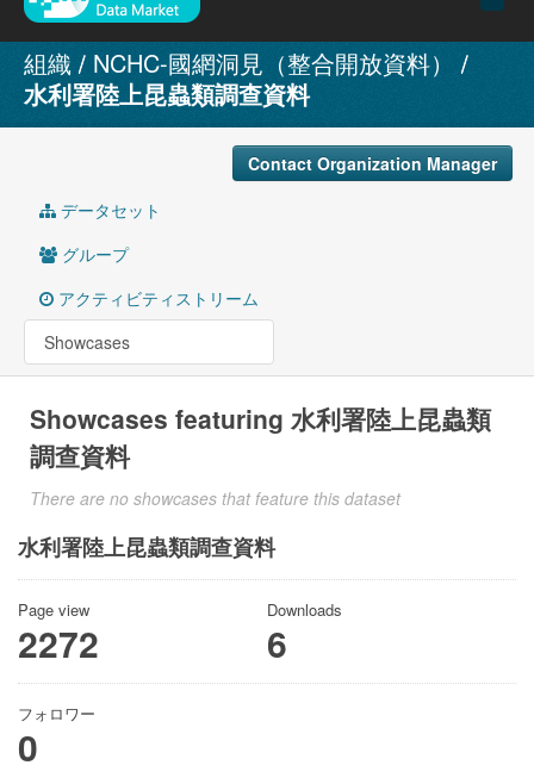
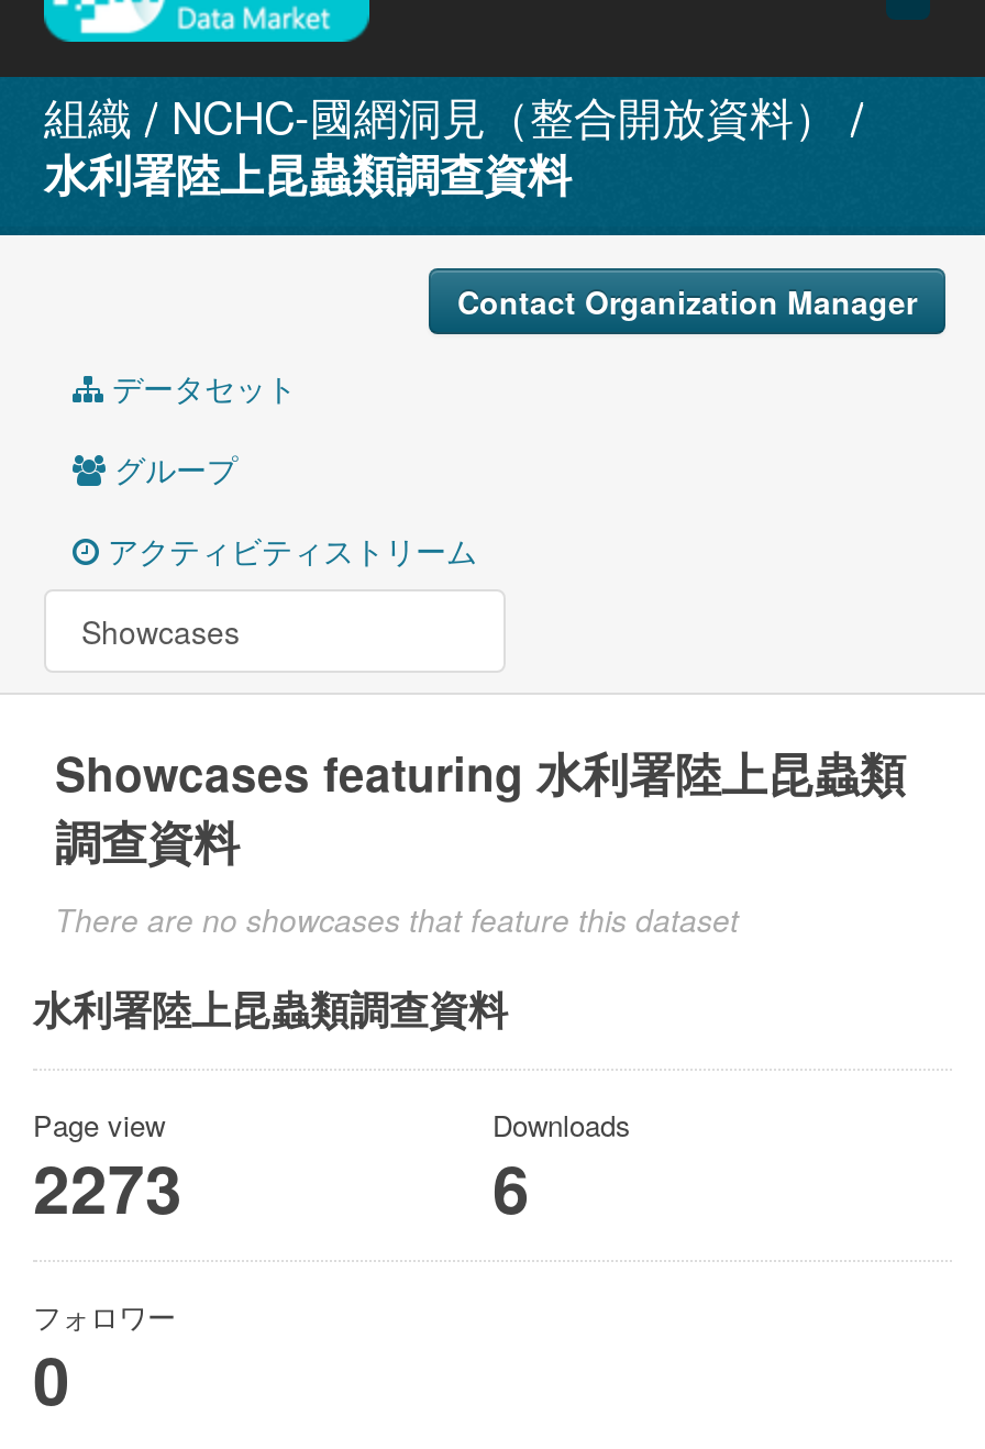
[18,617,99,668] 2272 -> [33,1139,182,1234] 2273

